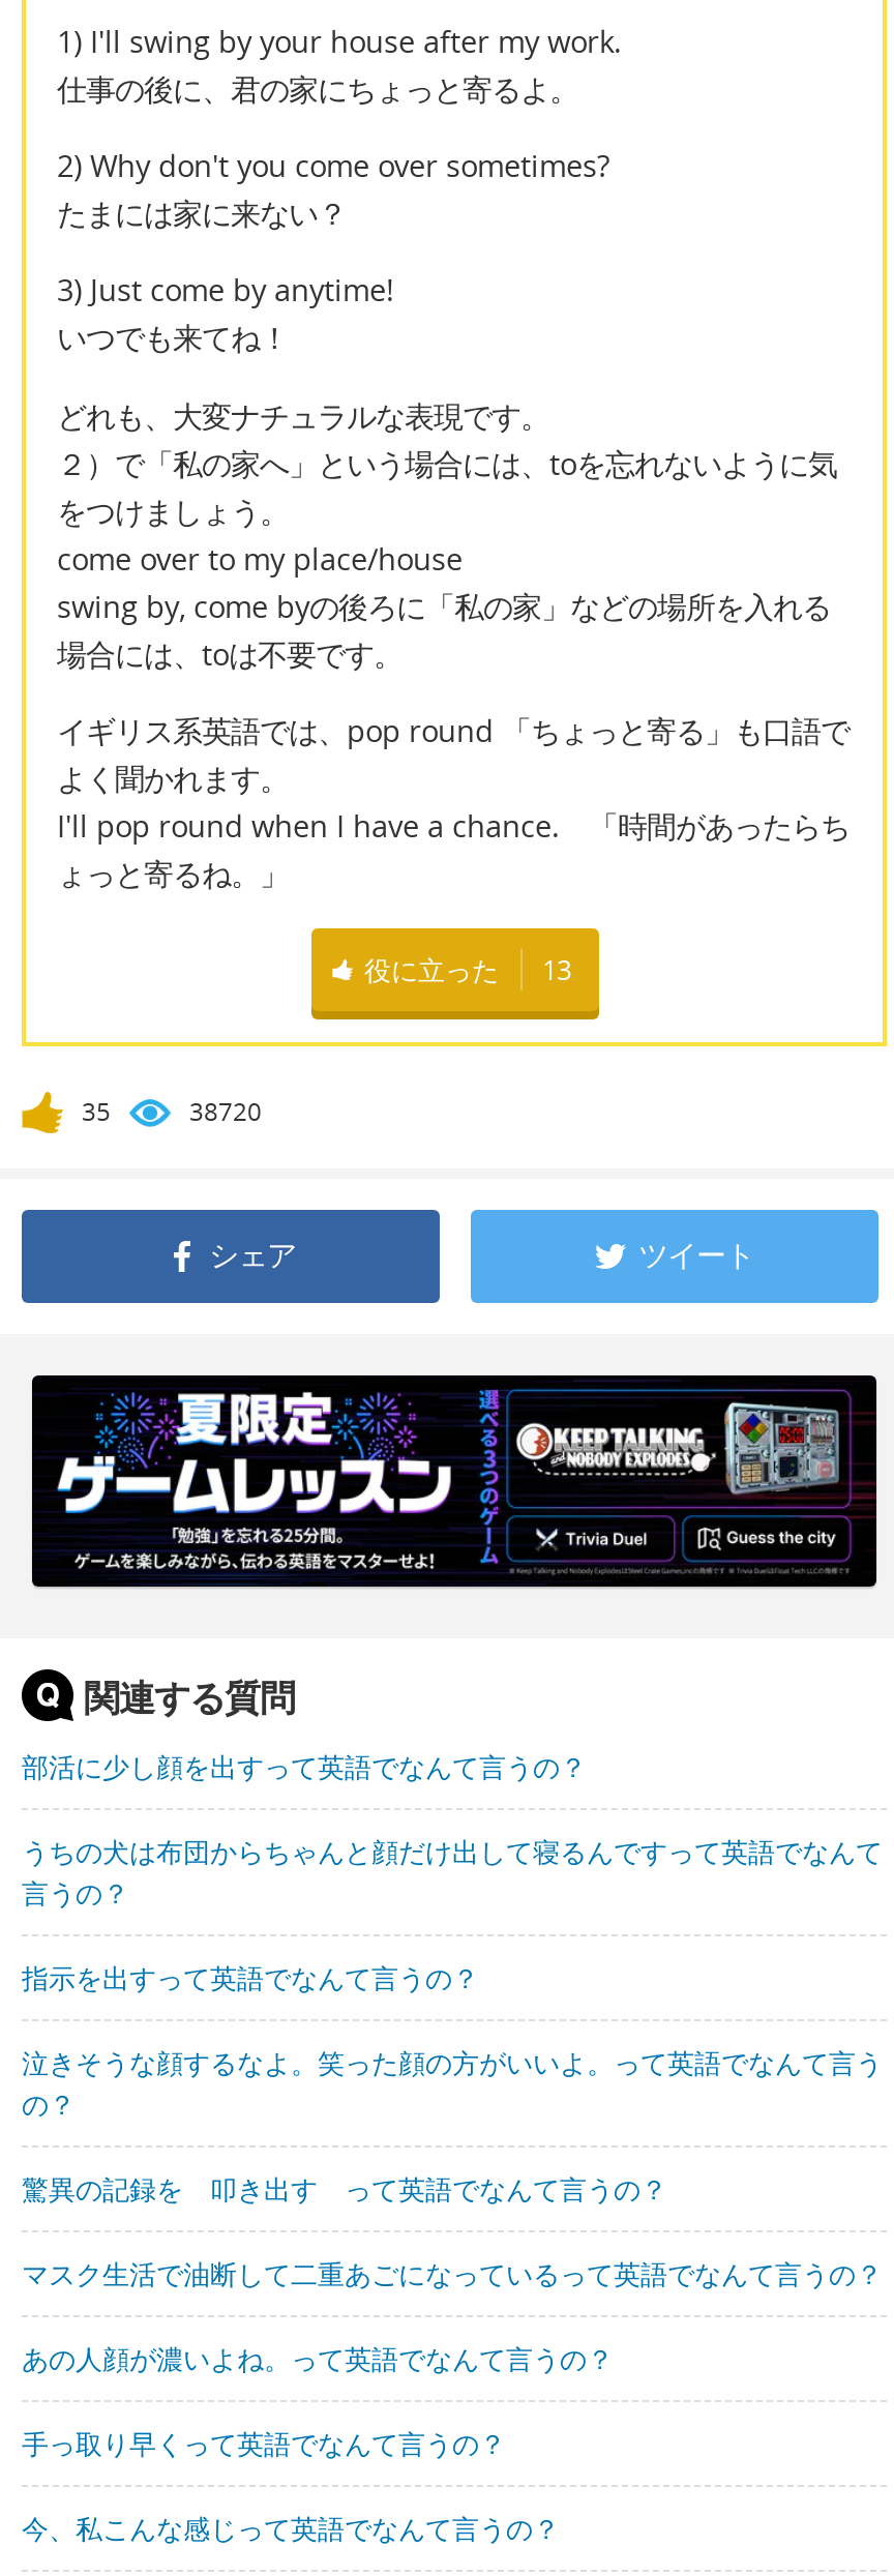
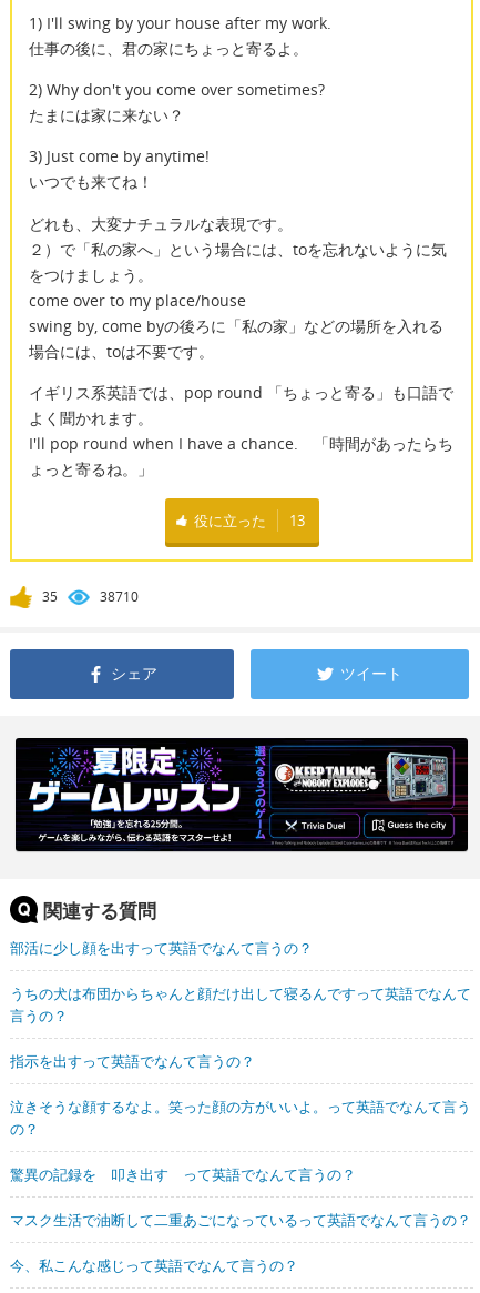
[189,1093,262,1128] 38720 -> [100,587,139,606] 38710
[22,2339,614,2461] あの人顔が濃いよね。って英語でなんて言うの？ | 手っ取り早くって英語でなんて言うの？ -> none

